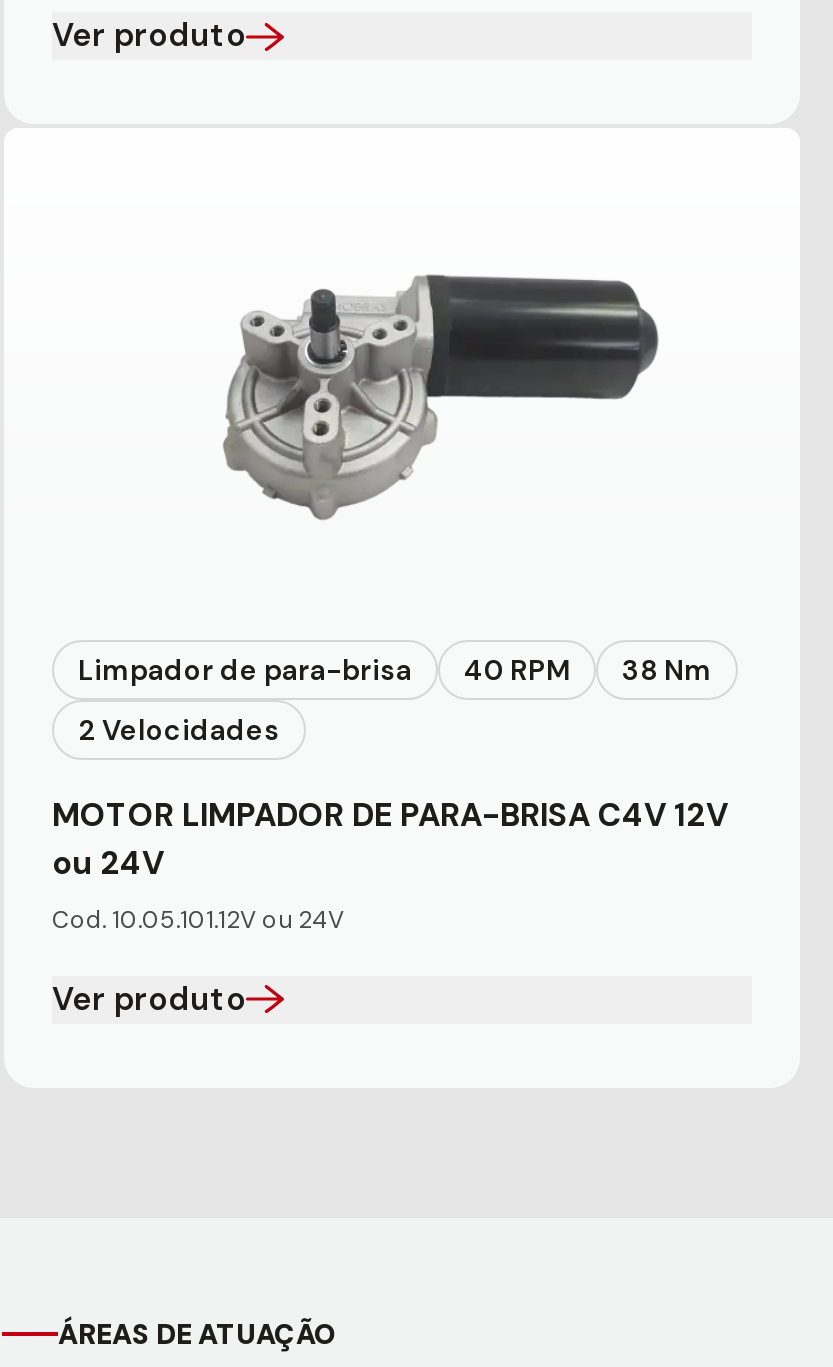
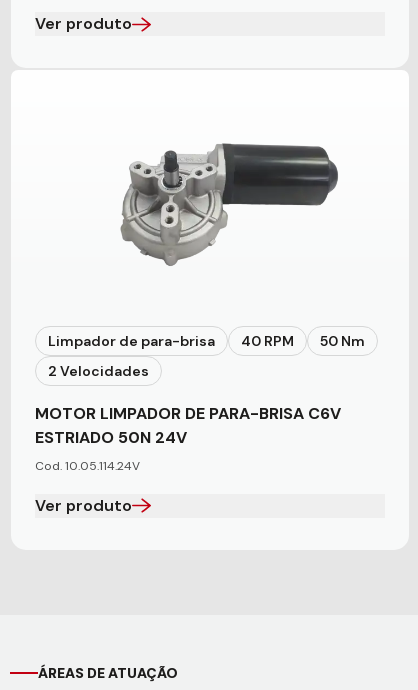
[78,652,712,688] Limpador de para-brisa 40 RPM 38 Nm -> [48,332,365,350] Limpador de para-brisa 40 RPM 50 Nm
[52,794,728,884] MOTOR LIMPADOR DE PARA-BRISA C4V 12V | ou 24V -> [35,403,341,448] MOTOR LIMPADOR DE PARA-BRISA C6V | ESTRIADO 50N 24V
[52,904,344,936] Cod. 10.05.101.12V ou 24V -> [35,458,140,474] Cod. 10.05.114.24V

